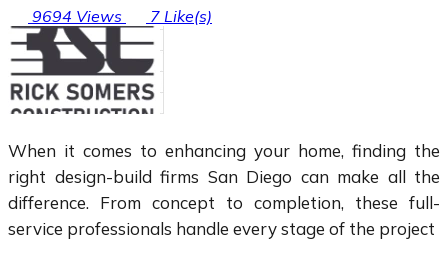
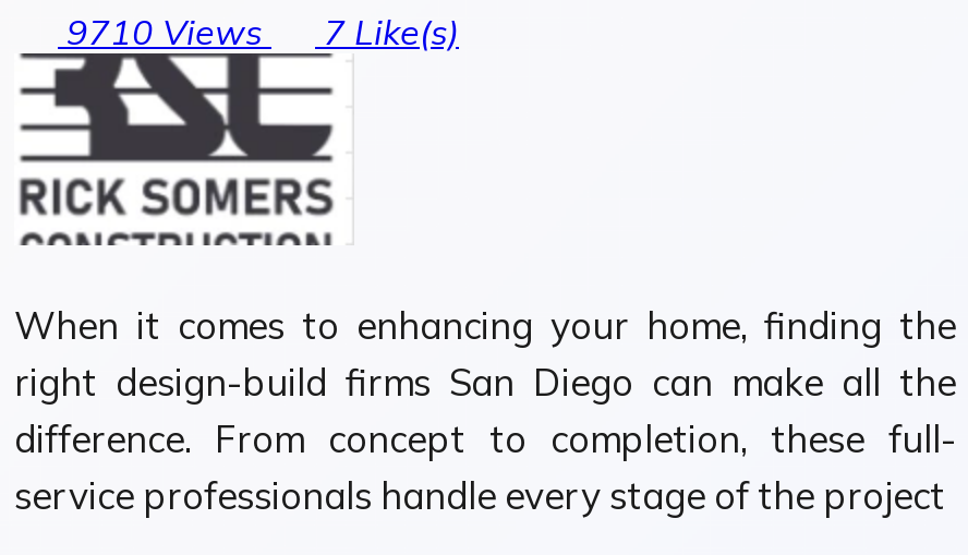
[32,6,122,26] 9694 Views -> [66,10,263,54] 9710 Views

